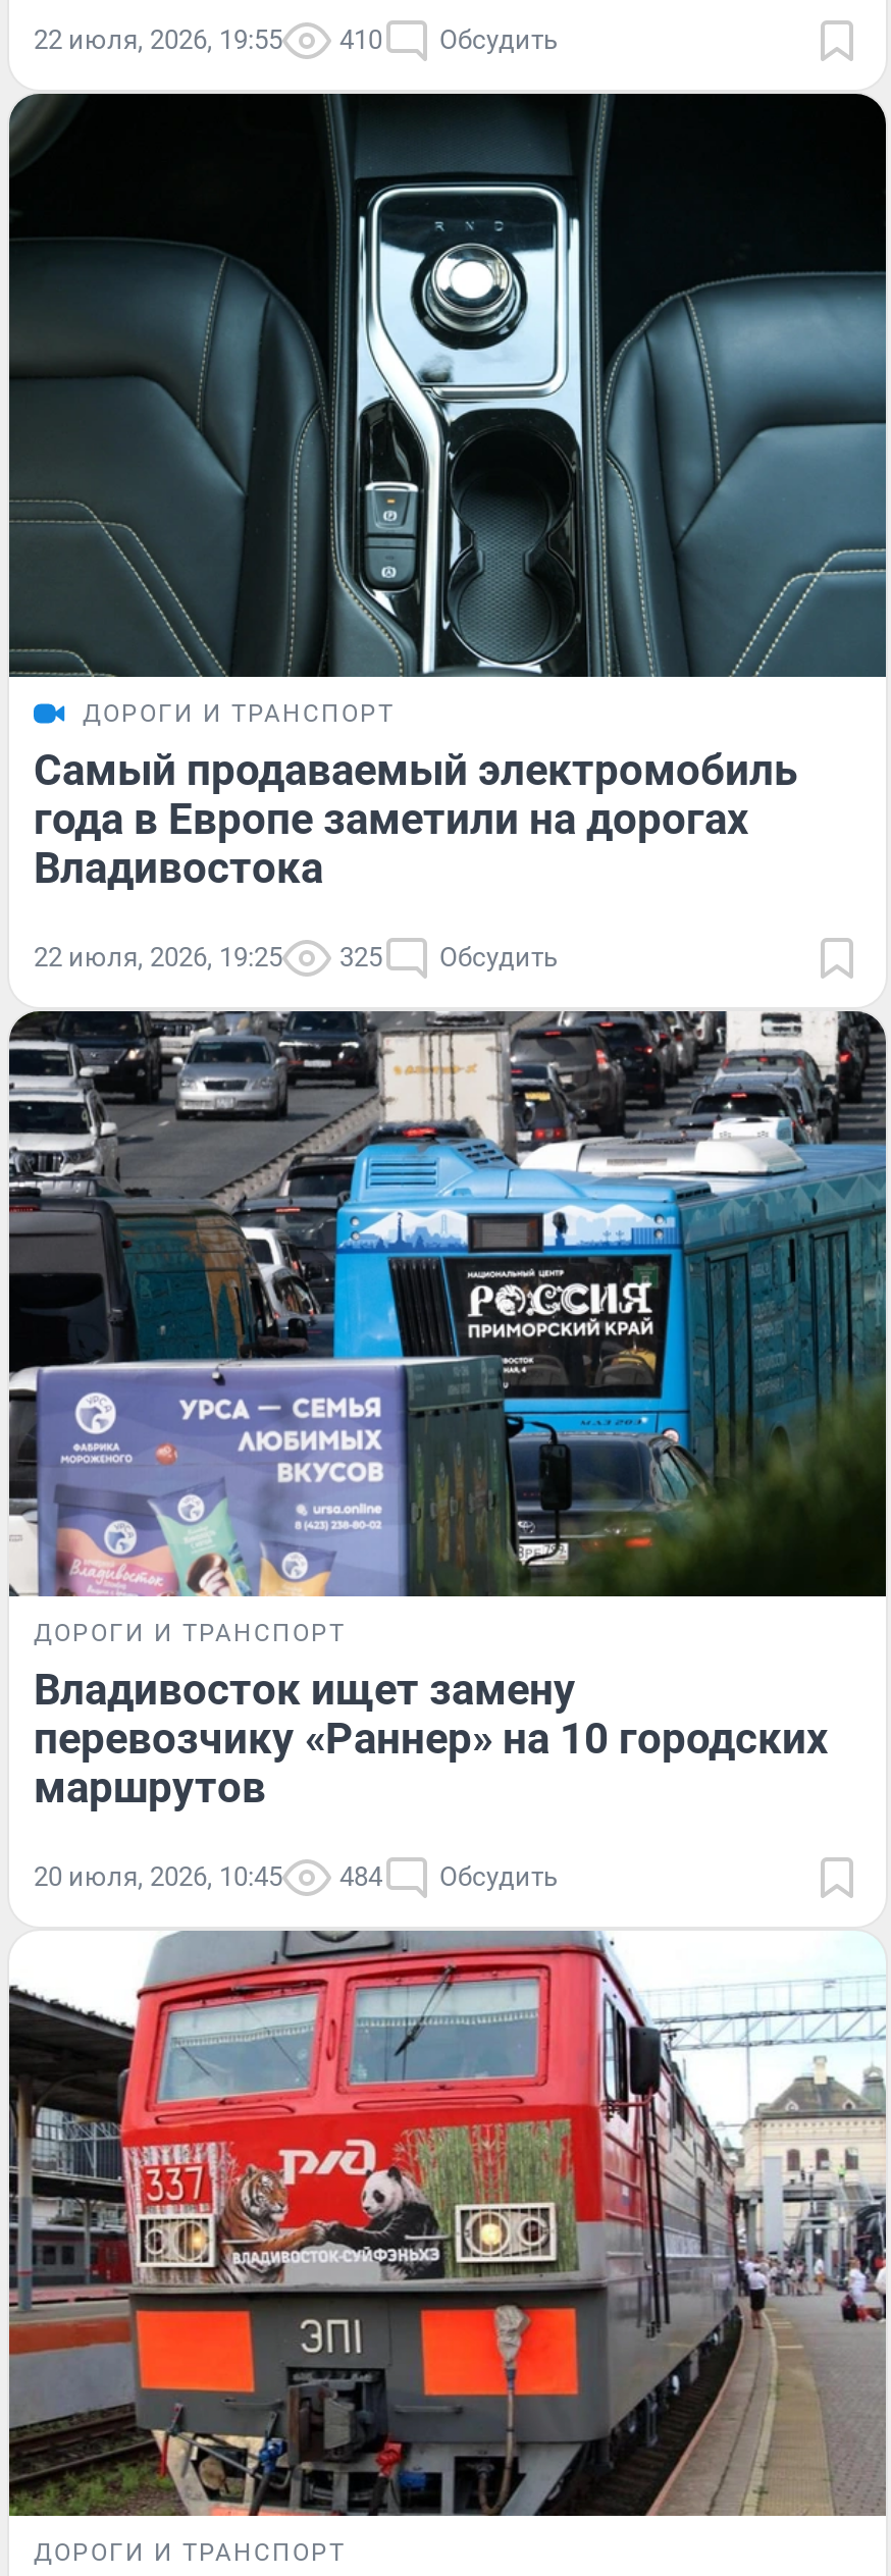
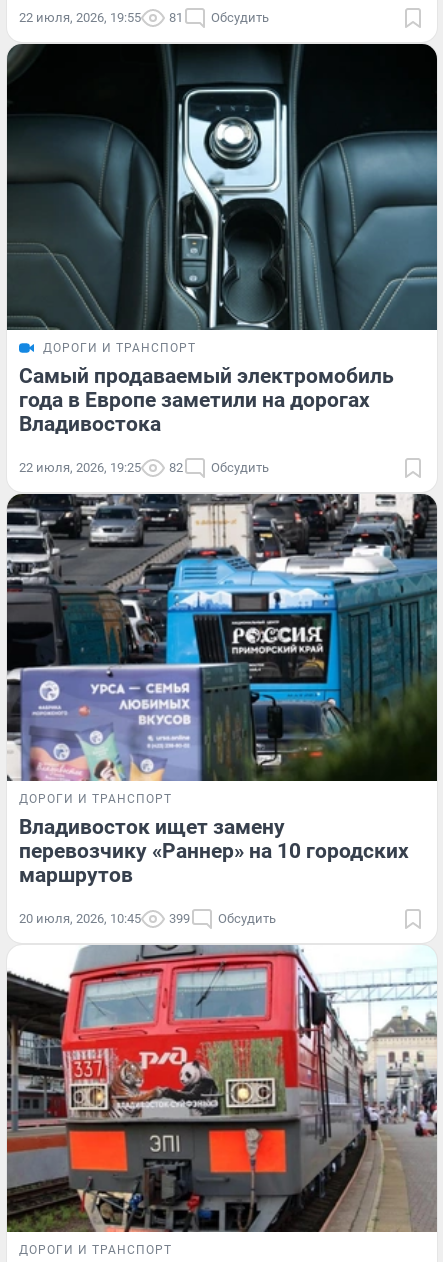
[34,24,558,54] 22 июля, 2026, 19:55 410 Обсудить -> [19,10,269,25] 22 июля, 2026, 19:55 81 Обсудить
[34,943,558,973] 22 июля, 2026, 19:25 325 Обсудить -> [19,460,269,475] 22 июля, 2026, 19:25 82 Обсудить
[34,1861,558,1892] 20 июля, 2026, 10:45 484 Обсудить -> [19,911,276,926] 20 июля, 2026, 10:45 399 Обсудить

